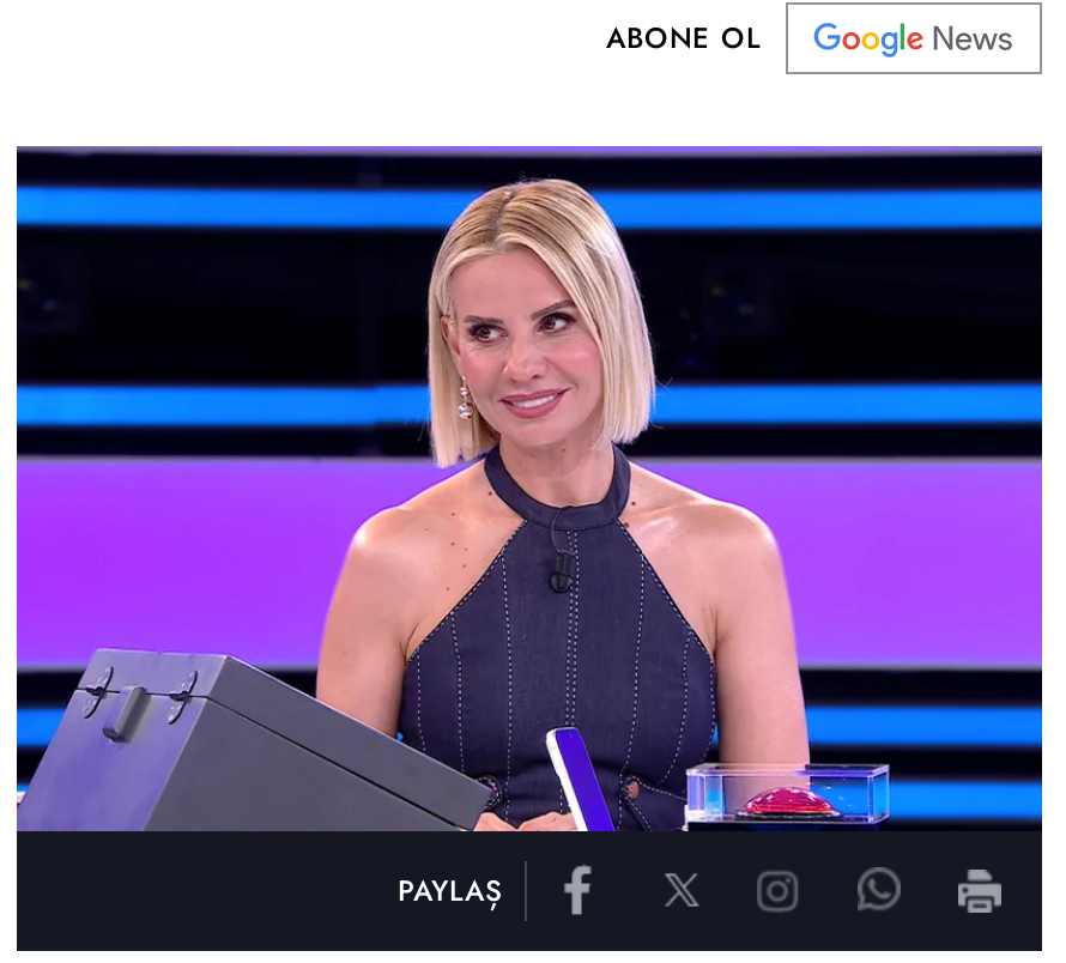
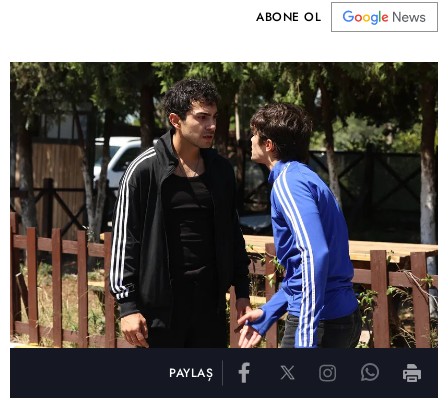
[14,144,1044,834] [image] -> [9,61,439,349] [image]

